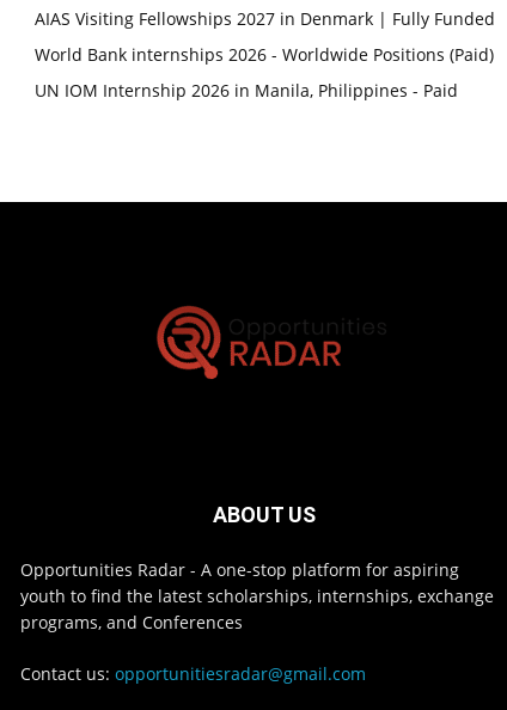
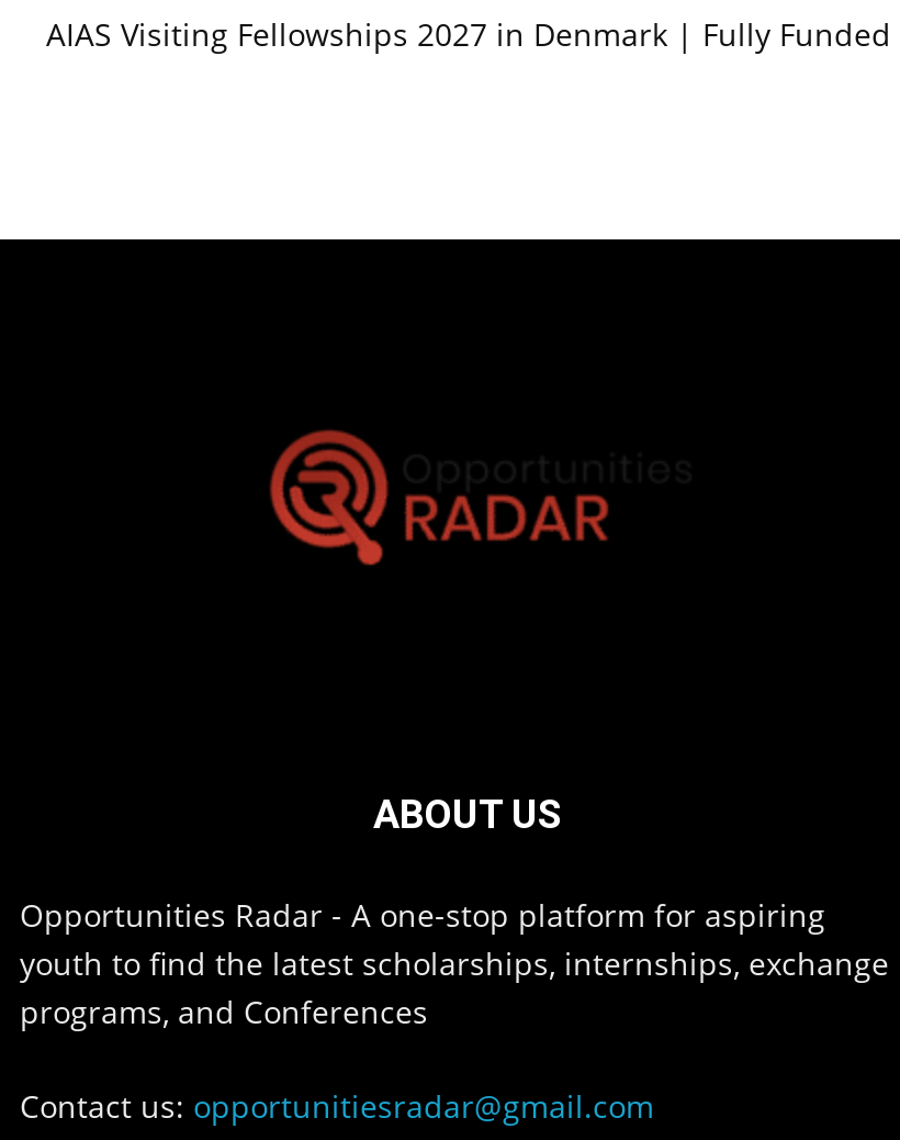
[35,43,494,102] World Bank internships 2026 - Worldwide Positions (Paid) | UN IOM Internship 2026 in Manila, Philippines - Paid -> none

